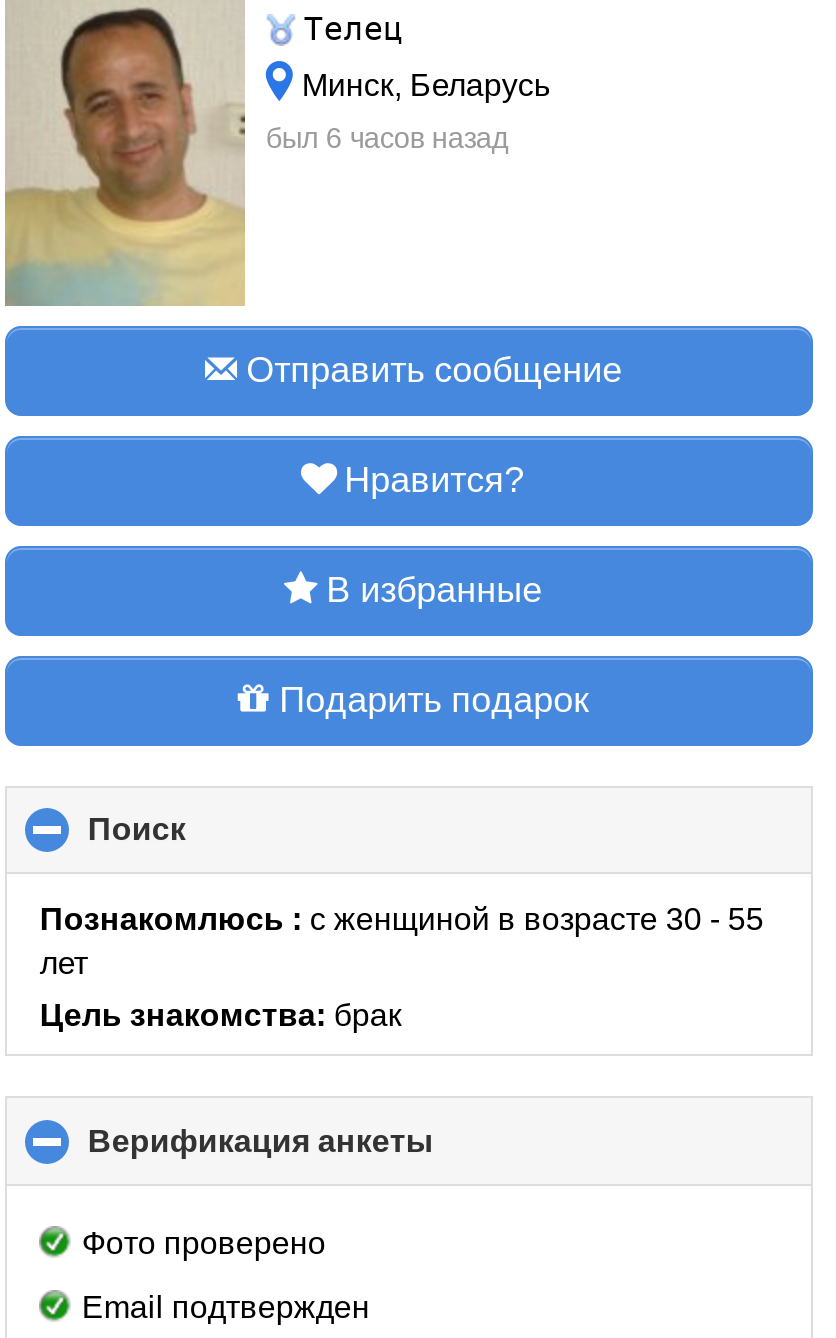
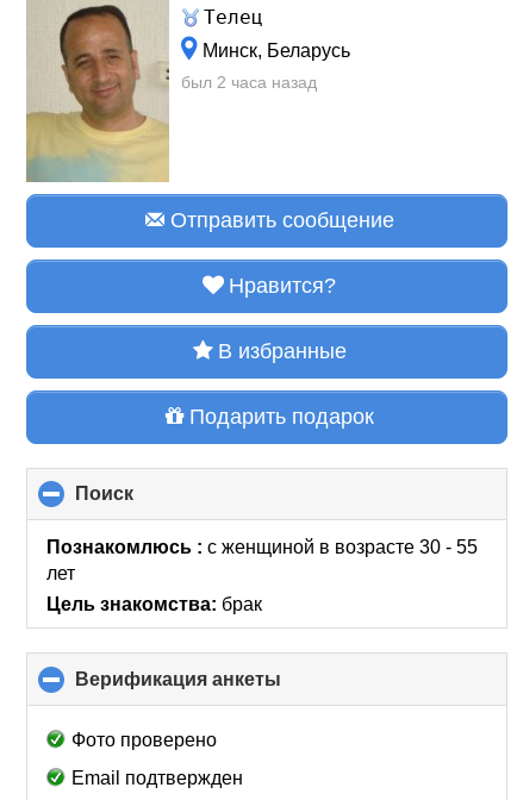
[266,122,508,154] был 6 часов назад -> [182,73,317,92] был 2 часа назад

